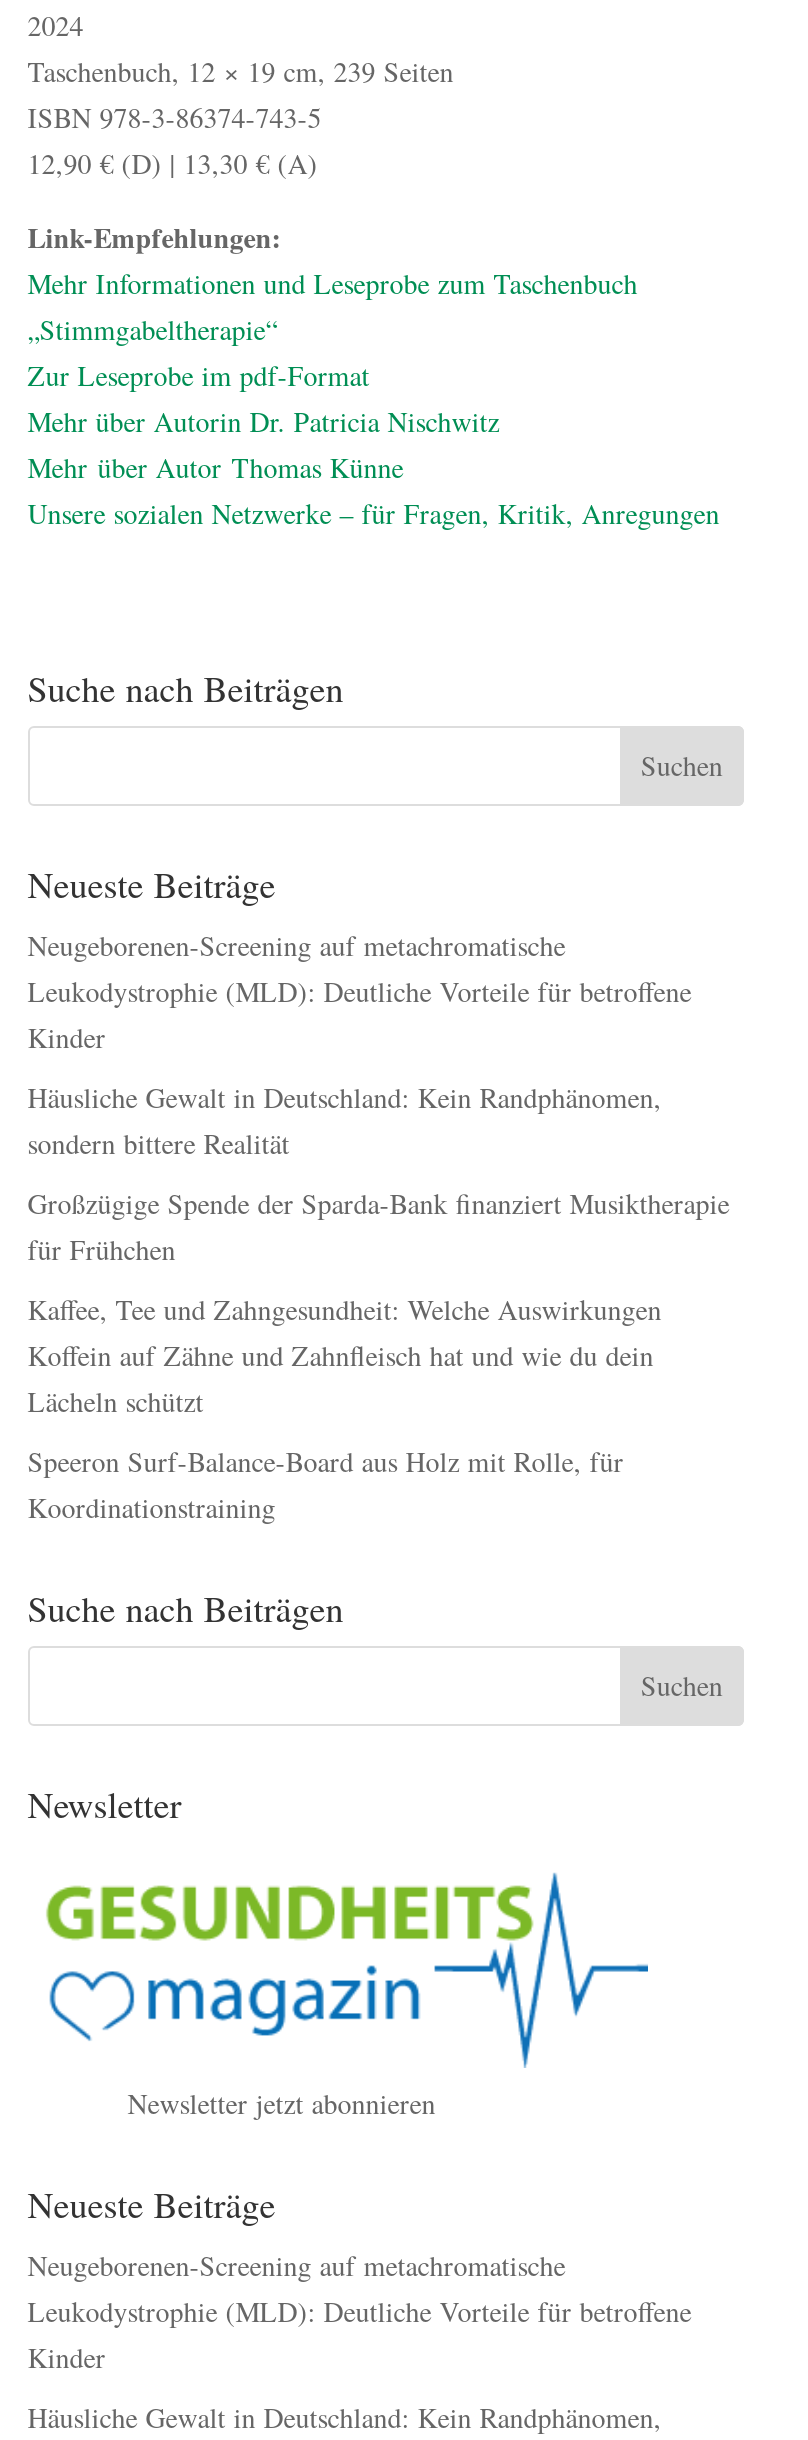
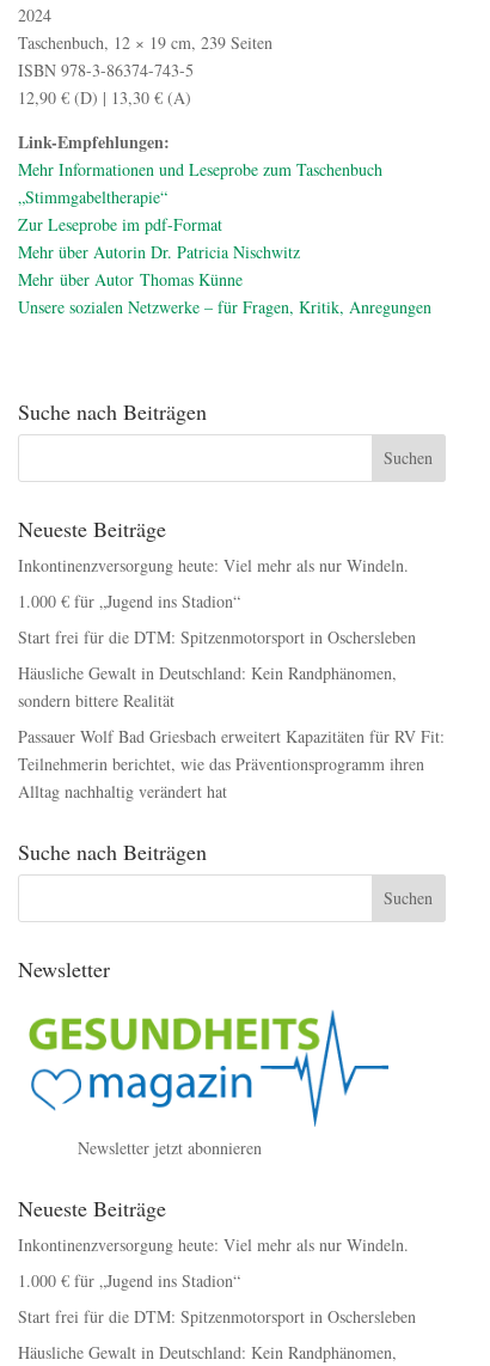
[28,925,692,1055] Neugeborenen-Screening auf metachromatische | Leukodystrophie (MLD): Deutliche Vorteile für betroffene | Kinder -> [18,553,416,648] Inkontinenzversorgung heute: Viel mehr als nur Windeln. | 1.000 € für „Jugend ins Stadion“ | Start frei für die DTM: Spitzenmotorsport in Oschersleben
[28,1183,730,1525] Großzügige Spende der Sparda-Bank finanziert Musiktherapie | für Frühchen | Kaffee, Tee und Zahngesundheit: Welche Auswirkungen | Koffein auf Zähne und Zahnfleisch hat und wie du dein | Lächeln schützt | Speeron Surf-Balance-Board aus Holz mit Rolle, für | Koordinationstraining -> [18,724,444,802] Passauer Wolf Bad Griesbach erweitert Kapazitäten für RV Fit: | Teilnehmerin berichtet, wie das Präventionsprogramm ihren | Alltag nachhaltig verändert hat
moved [486,1884,576,2016] -> [292,1017,345,1096]: [image]
[28,2245,692,2375] Neugeborenen-Screening auf metachromatische | Leukodystrophie (MLD): Deutliche Vorteile für betroffene | Kinder -> [18,1233,416,1327] Inkontinenzversorgung heute: Viel mehr als nur Windeln. | 1.000 € für „Jugend ins Stadion“ | Start frei für die DTM: Spitzenmotorsport in Oschersleben

